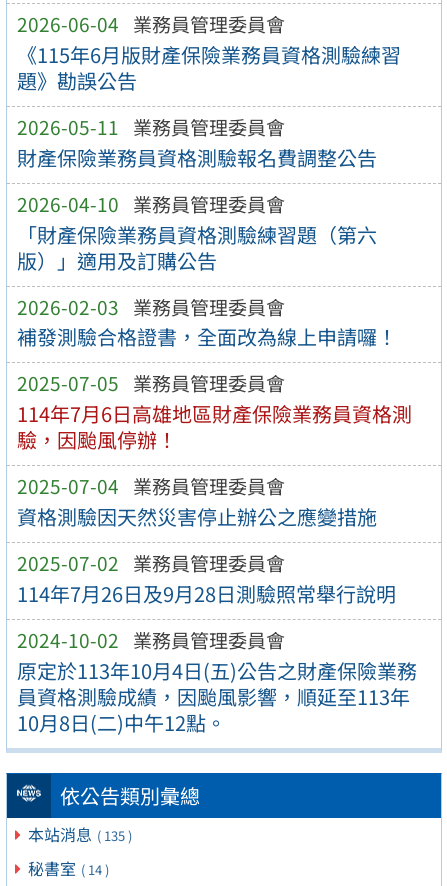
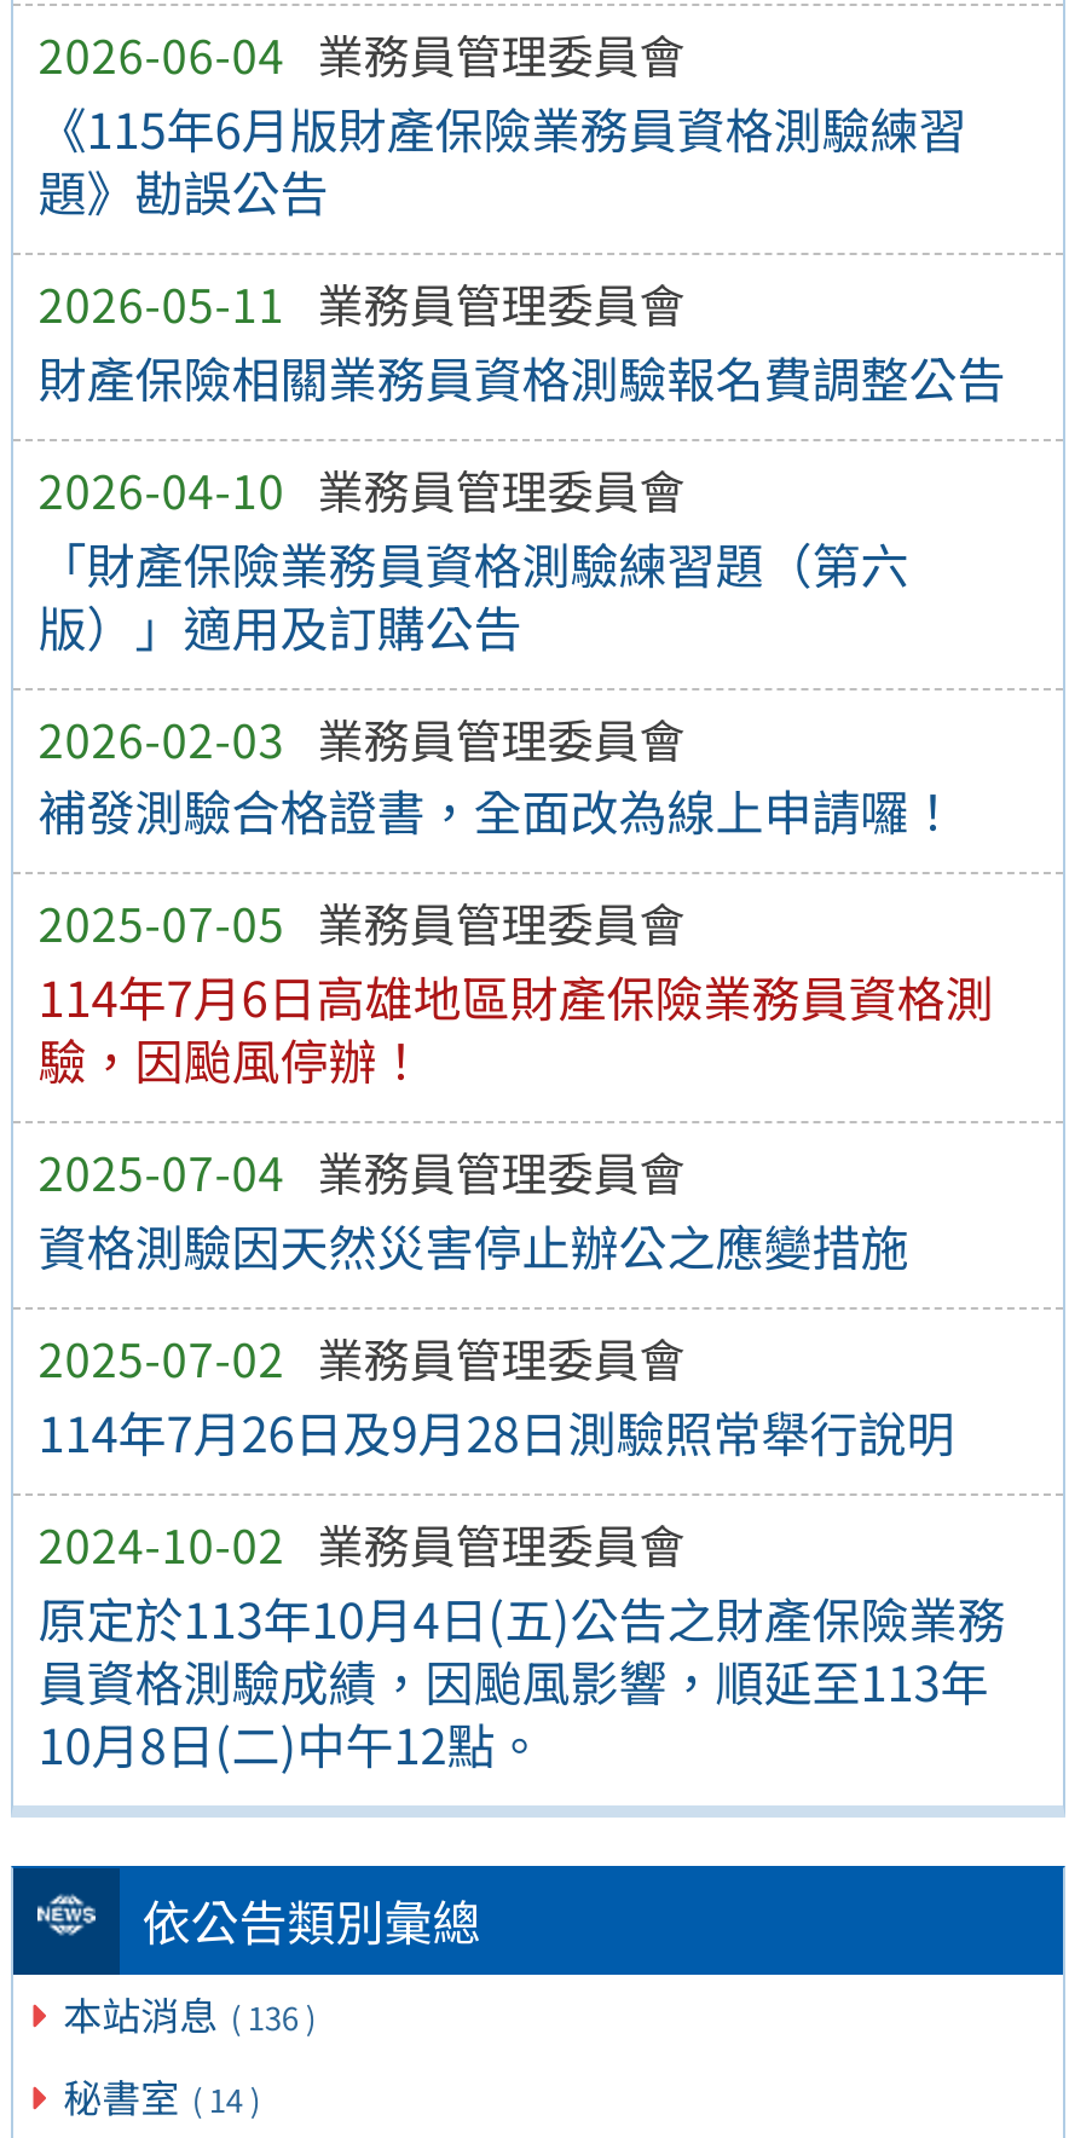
[17,143,377,172] 財產保險業務員資格測驗報名費調整公告 -> [38,341,1005,412] 財產保險相關業務員資格測驗報名費調整公告
[28,822,132,846] 本站消息 ( 135 ) -> [63,1985,315,2043] 本站消息 ( 136 )

